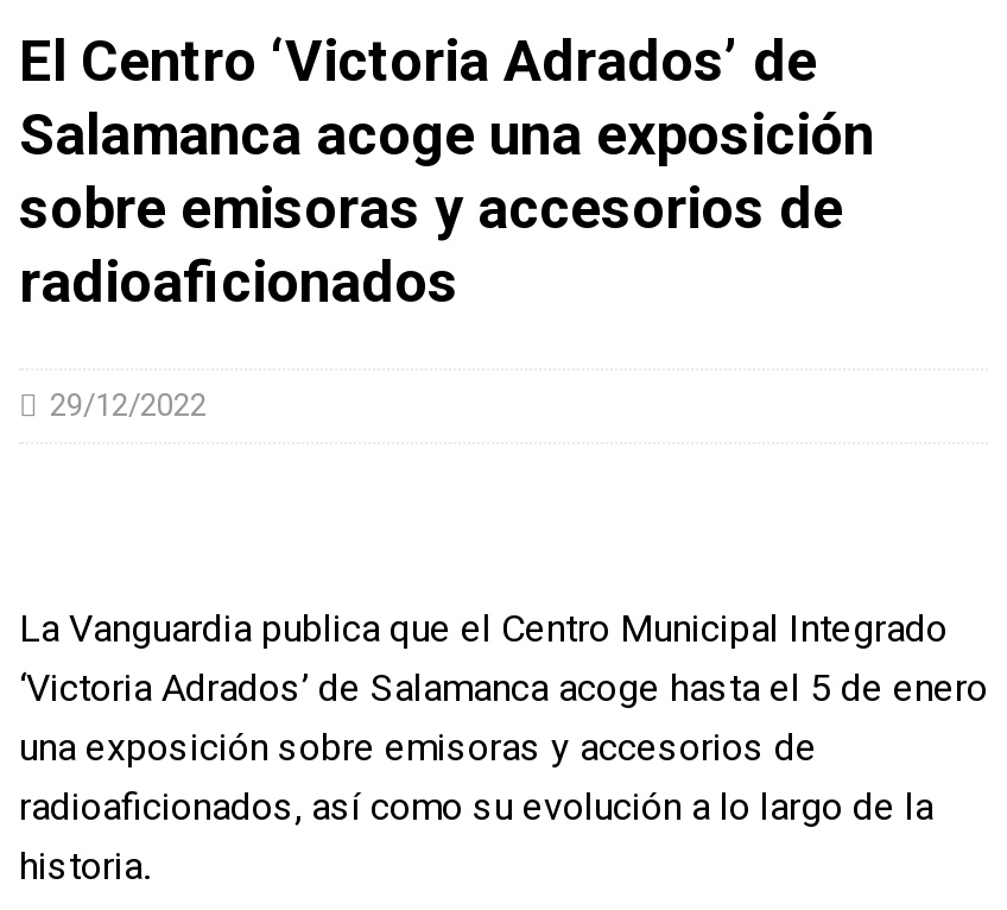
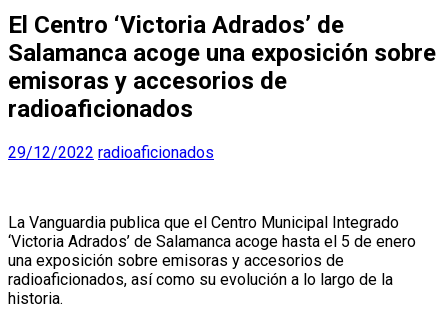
[50,387,207,423] 29/12/2022 -> [8,143,214,162] 29/12/2022 radioaficionados

